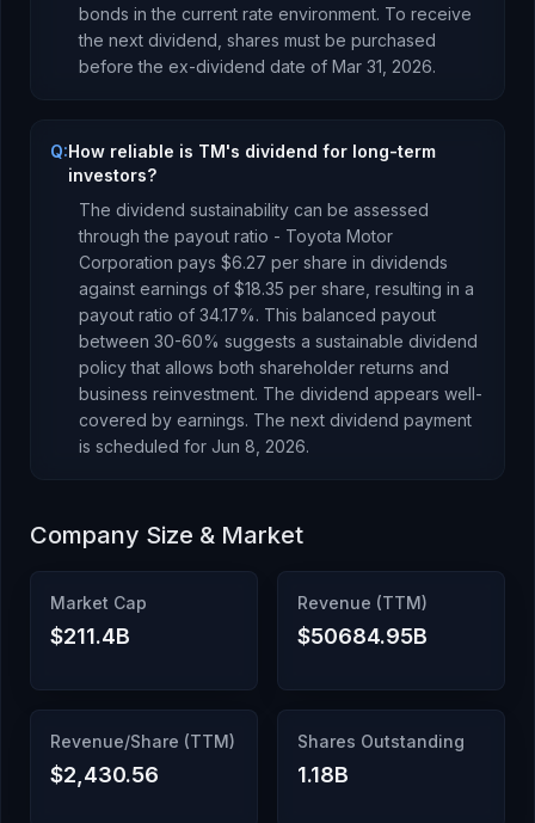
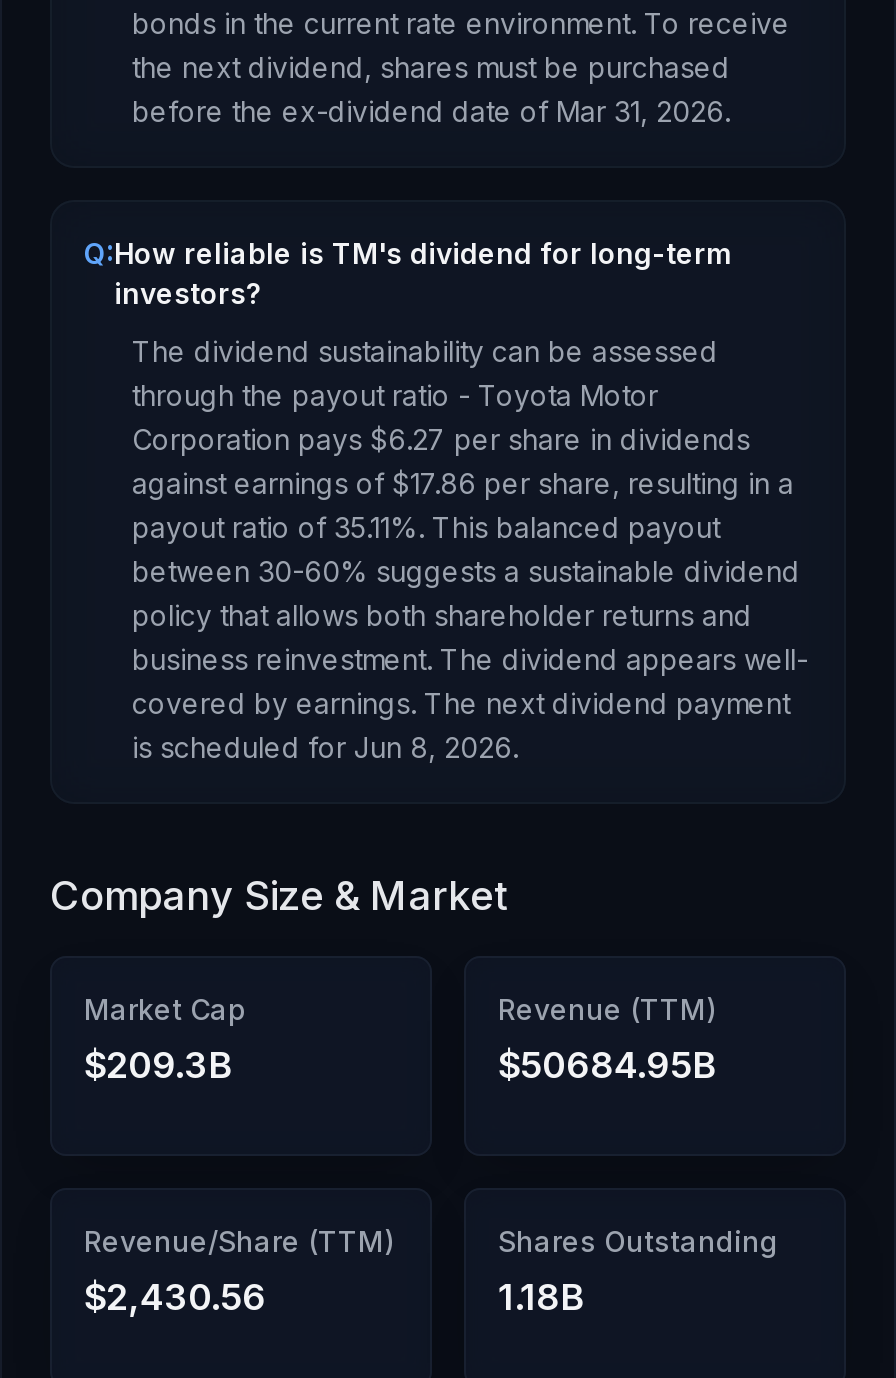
[79,278,474,299] against earnings of $18.35 per share, resulting in a -> [132,466,794,500] against earnings of $17.86 per share, resulting in a
[79,305,436,325] payout ratio of 34.17%. This balanced payout -> [132,510,720,544] payout ratio of 35.11%. This balanced payout
[50,624,130,649] $211.4B -> [84,1044,232,1086] $209.3B

